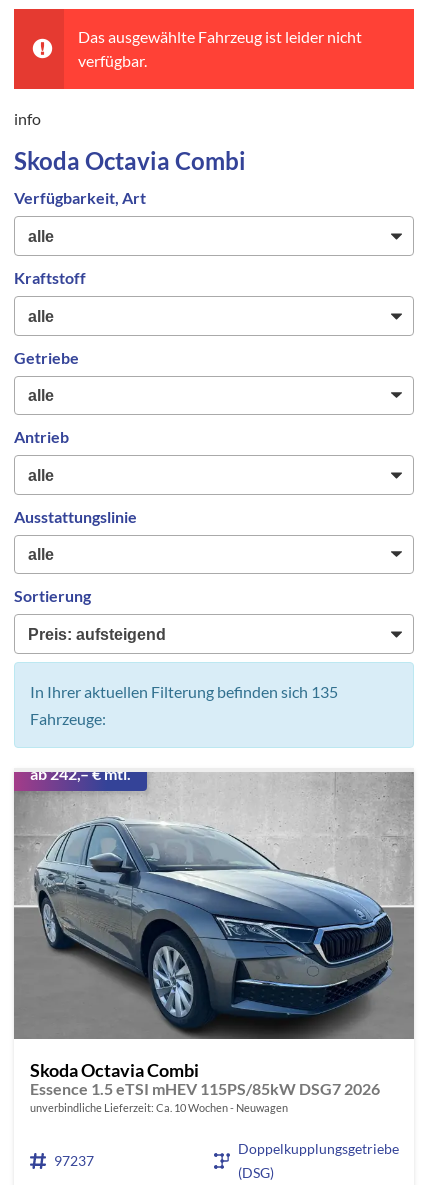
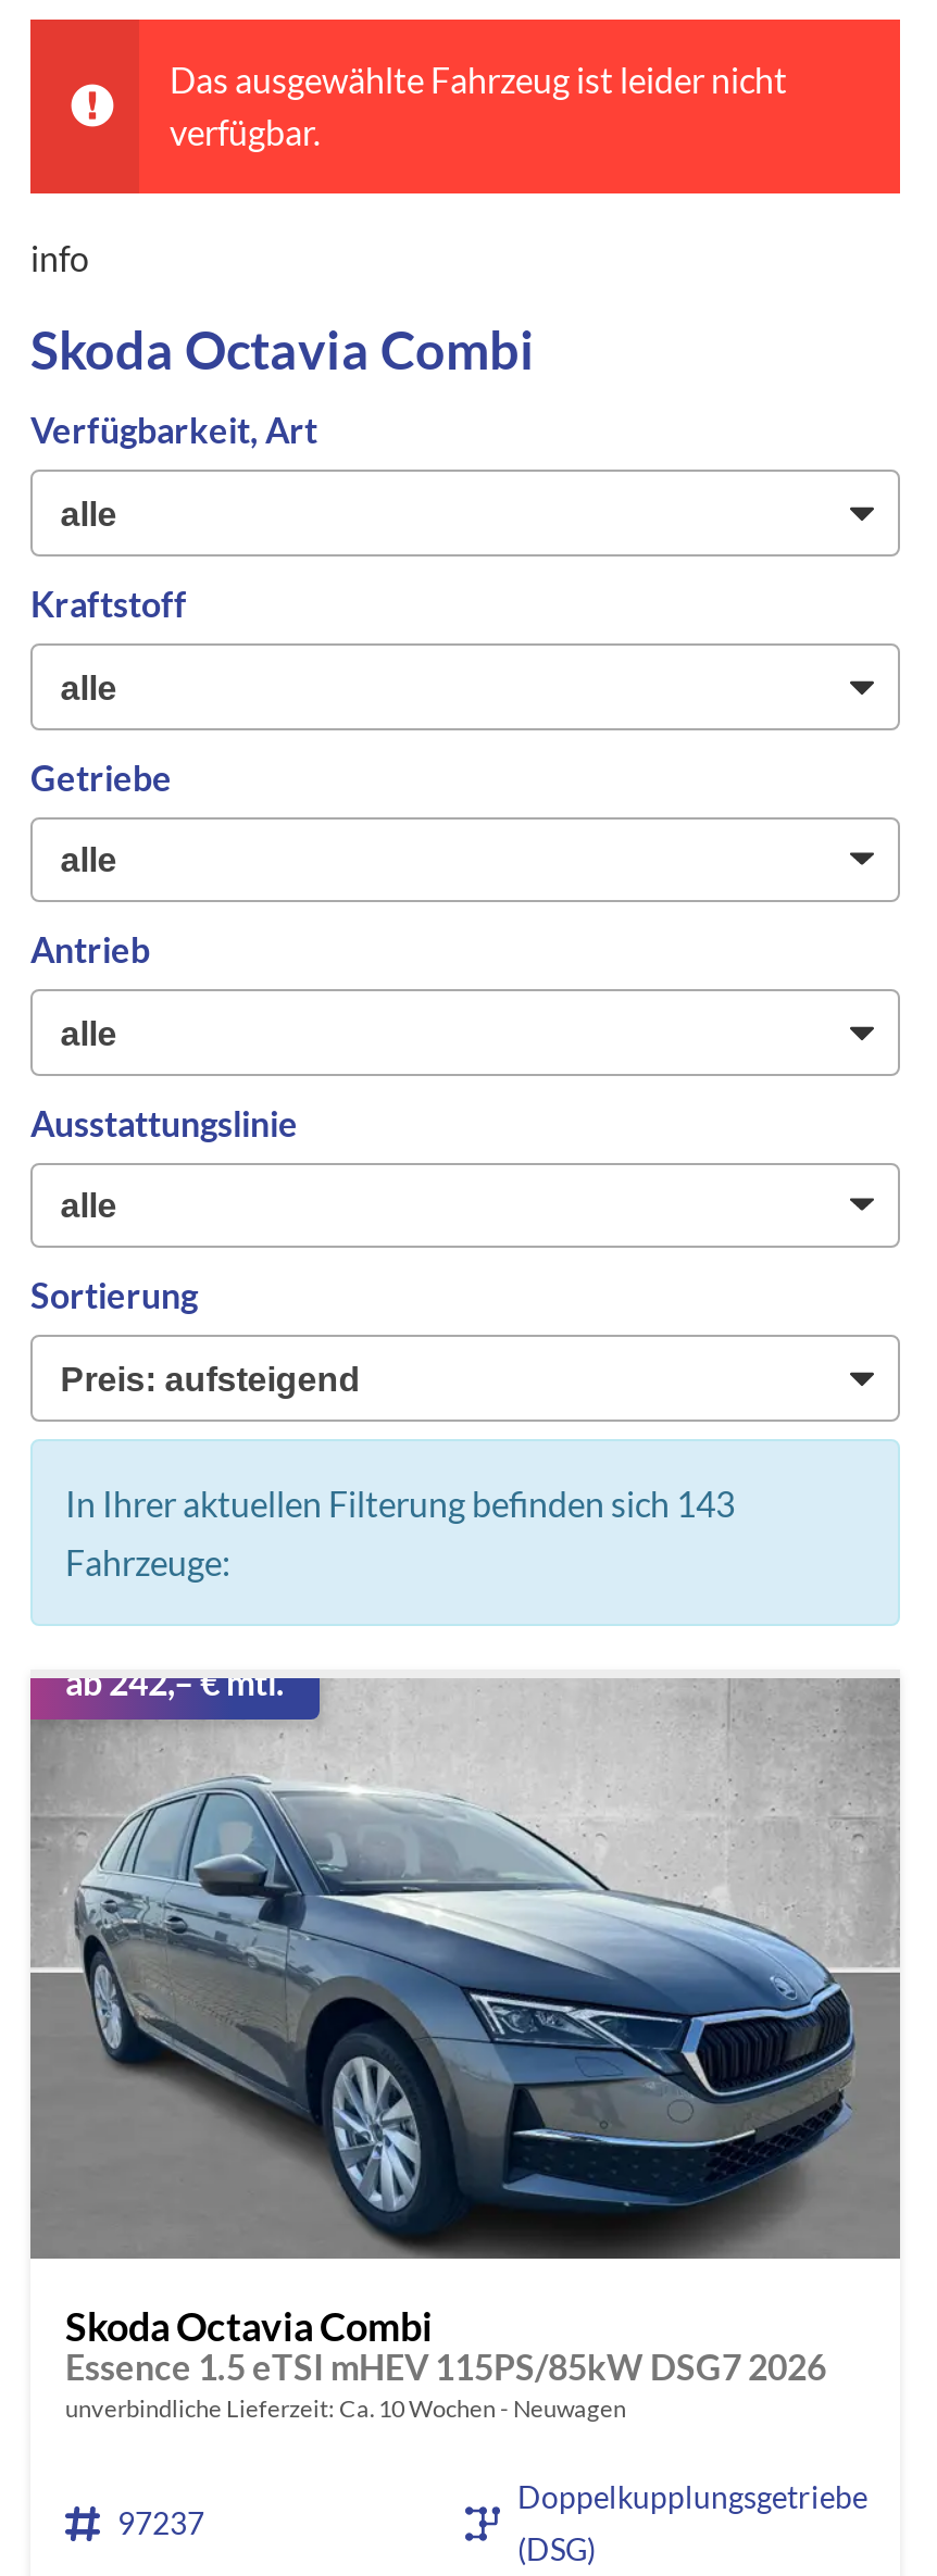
[30,682,338,701] In Ihrer aktuellen Filterung befinden sich 135 -> [65,1482,735,1524] In Ihrer aktuellen Filterung befinden sich 143

